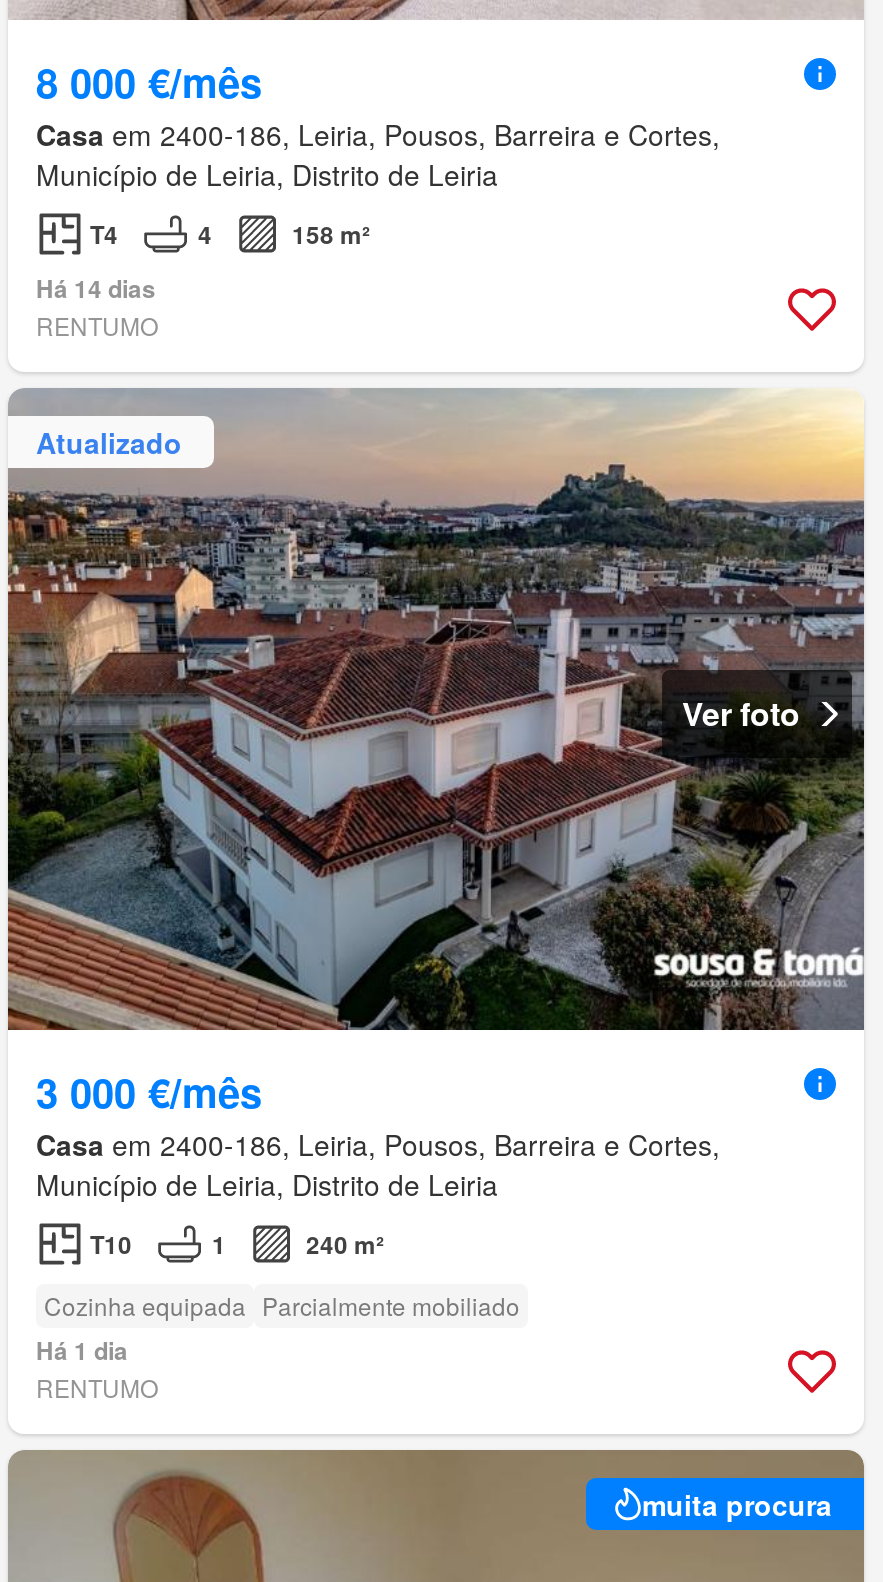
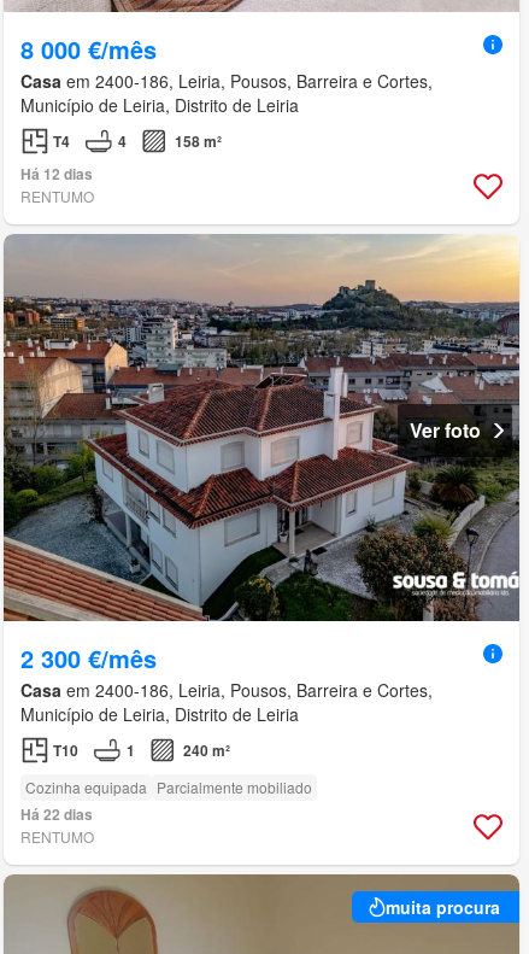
[36,270,156,306] Há 14 dias -> [20,163,93,185] Há 12 dias
[36,421,182,461] Atualizado -> none
[36,1062,262,1120] 3 000 €/mês -> [20,641,157,676] 2 300 €/mês
[36,1332,128,1368] Há 1 dia -> [20,803,93,825] Há 22 dias

